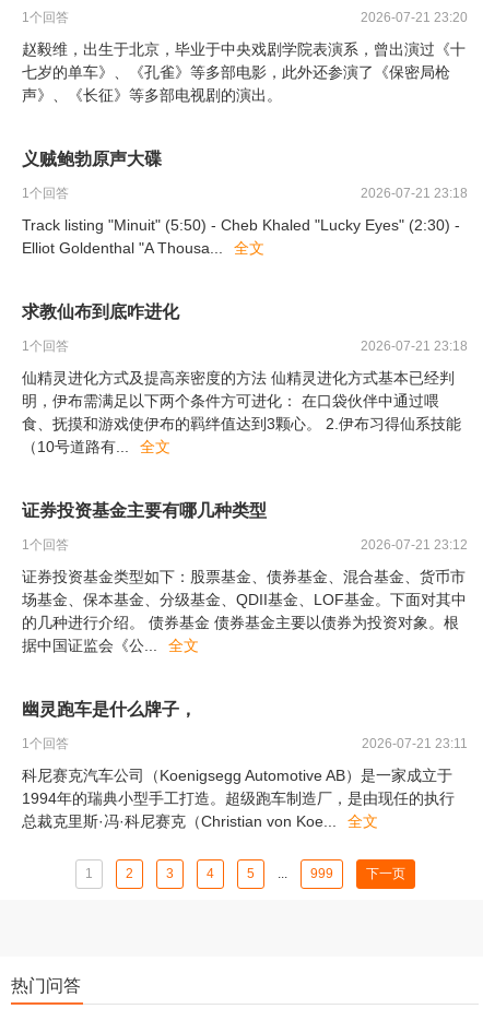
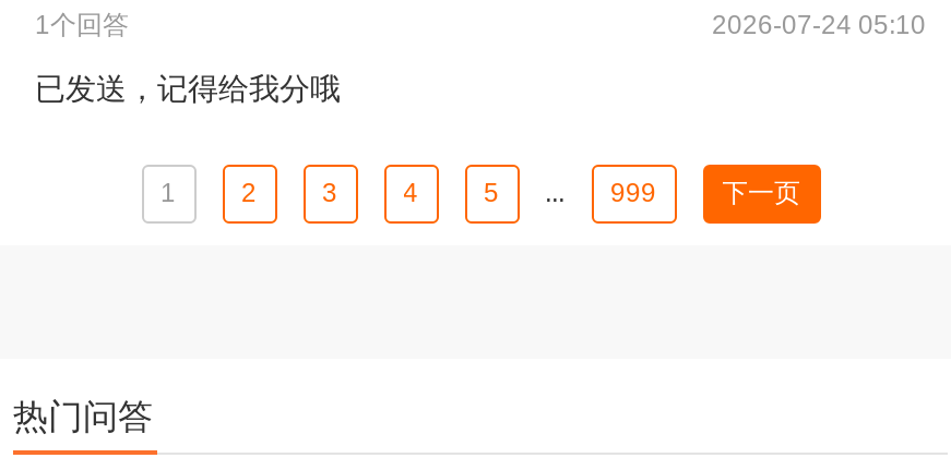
[22,10,468,830] 2026-07-21 23:20 | 赵毅维，出生于北京，毕业于中央戏剧学院表演系，曾出演过《十 | 七岁的单车》、《孔雀》等多部电影，此外还参演了《保密局枪 | 声》、《长征》等多部电视剧的演出。 | 义贼鲍勃原声大碟 | 1个回答 | 2026-07-21 23:18 | Track listing "Minuit" (5:50) - Cheb Khaled "Lucky Eyes" (2:30) - | Elliot Goldenthal "A Thousa... | 全文 | 求教仙布到底咋进化 | 1个回答 | 2026-07-21 23:18 | 仙精灵进化方式及提高亲密度的方法 仙精灵进化方式基本已经判 | 明，伊布需满足以下两个条件方可进化： 在口袋伙伴中通过喂 | 食、抚摸和游戏使伊布的羁绊值达到3颗心。 2.伊布习得仙系技能 | （10号道路有... | 全文 | 证券投资基金主要有哪几种类型 | 1个回答 | 2026-07-21 23:12 | 证券投资基金类型如下：股票基金、债券基金、混合基金、货币市 | 场基金、保本基金、分级基金、QDII基金、LOF基金。下面对其中 | 的几种进行介绍。 债券基金 债券基金主要以债券为投资对象。根 | 据中国证监会《公... | 全文 | 幽灵跑车是什么牌子， | 1个回答 | 2026-07-21 23:11 | 科尼赛克汽车公司（Koenigsegg Automotive AB）是一家成立于 | 1994年的瑞典小型手工打造。超级跑车制造厂，是由现任的执行 | 总裁克里斯·冯·科尼赛克（Christian von Koe... | 全文 -> [35,10,926,106] 2026-07-24 05:10 | 已发送，记得给我分哦

